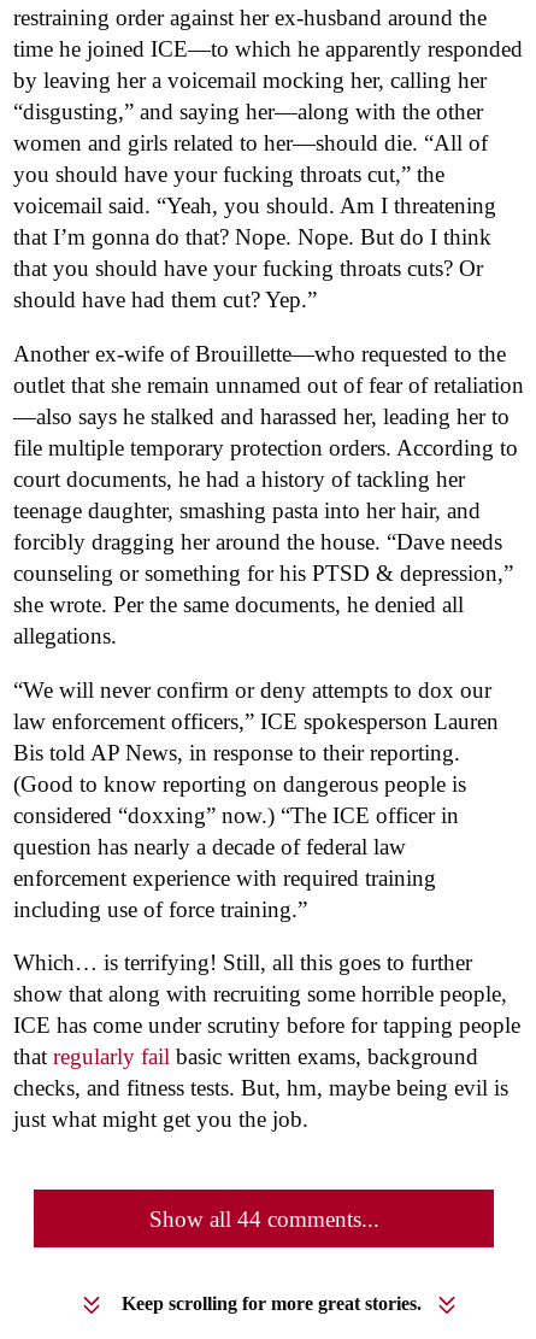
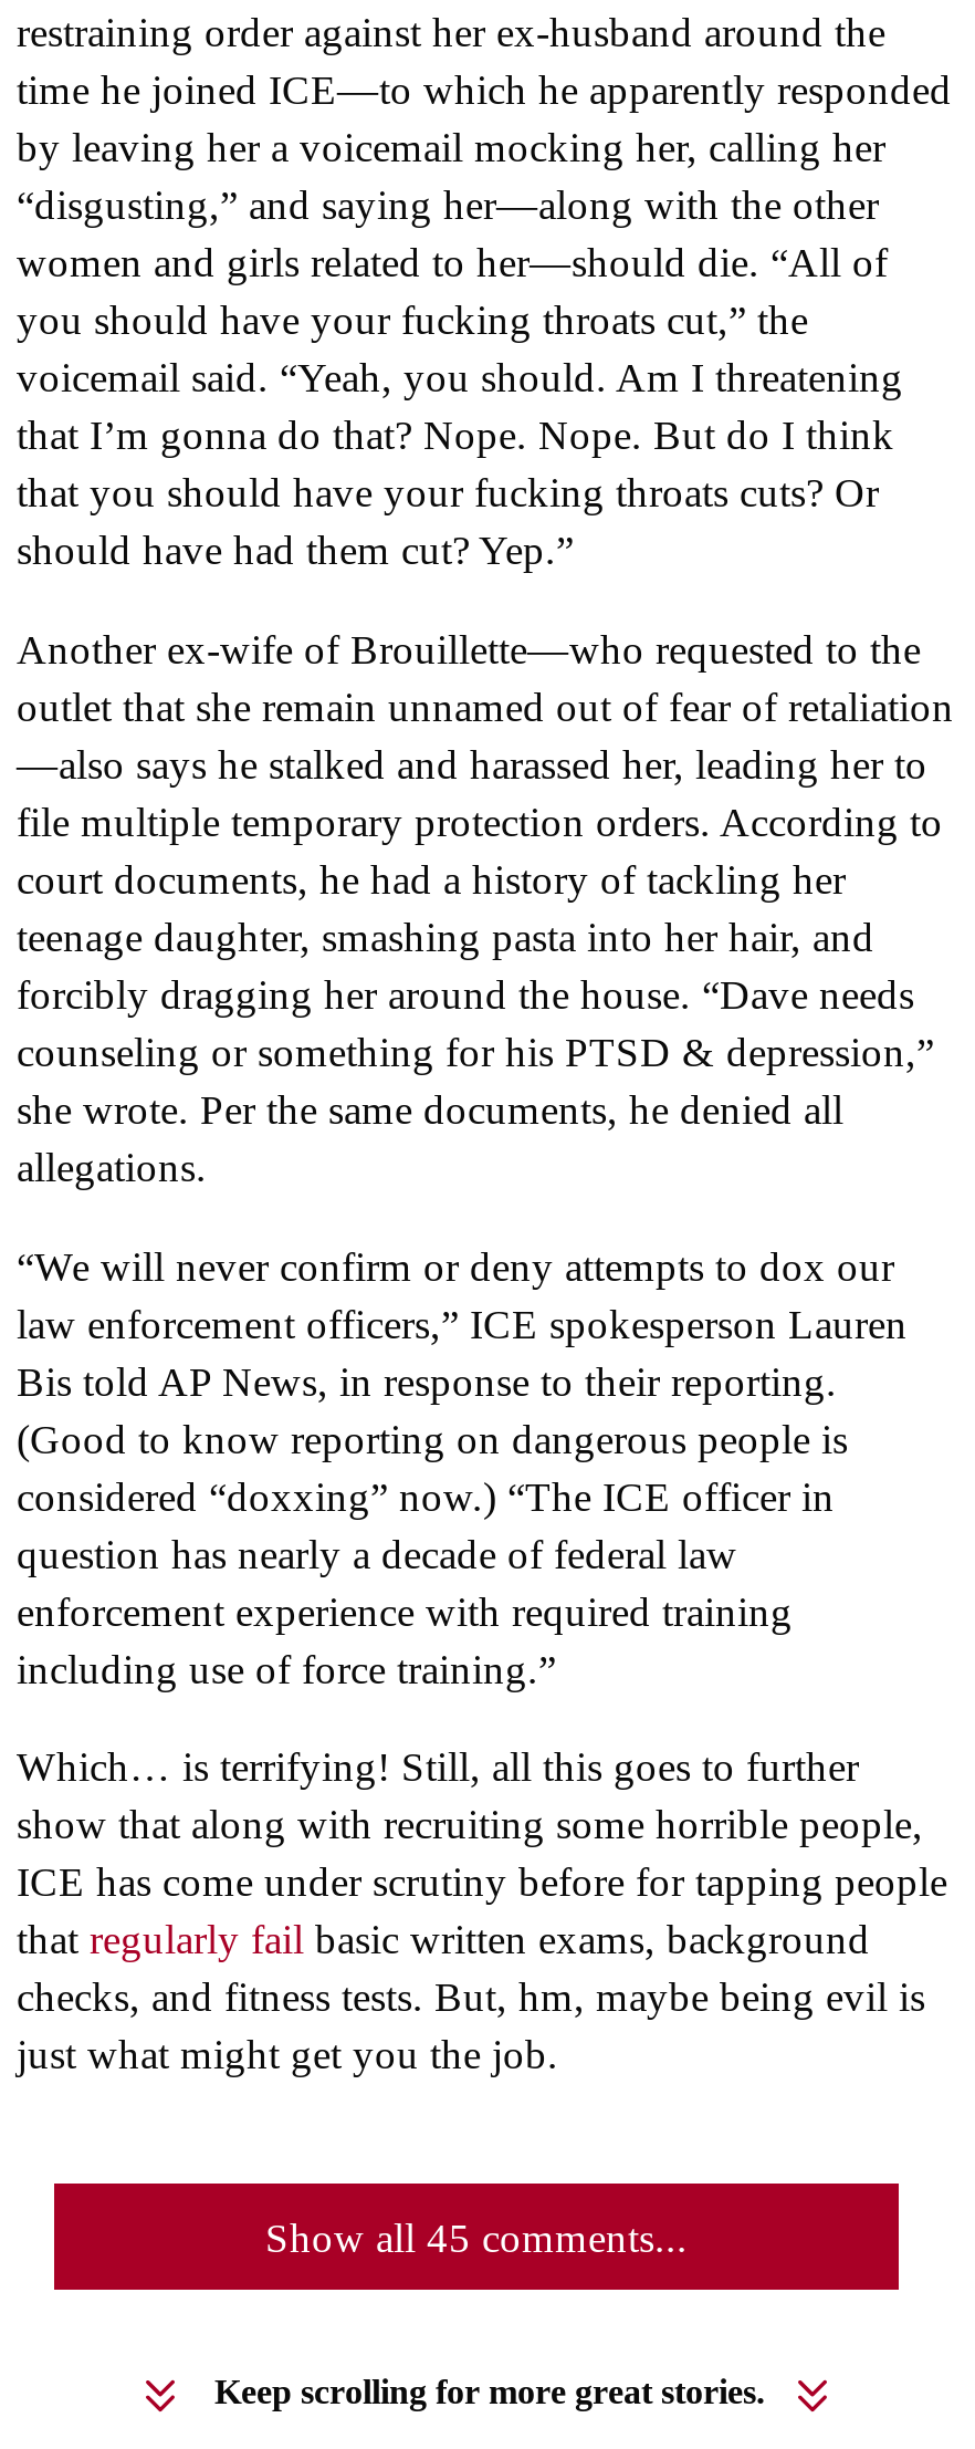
[149,1206,379,1232] Show all 44 comments... -> [265,2214,688,2261] Show all 45 comments...

